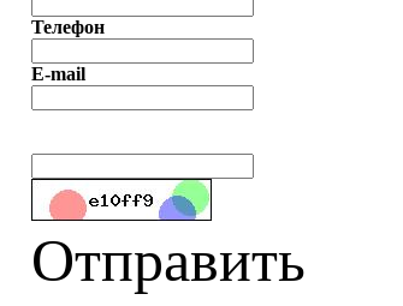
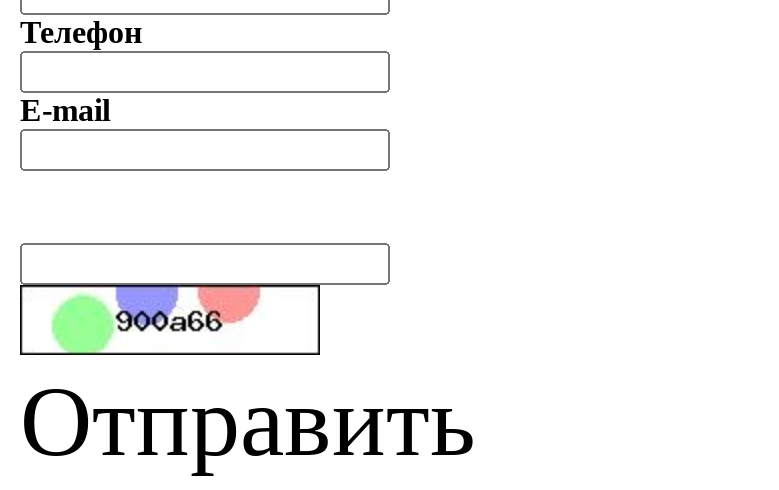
[48,179,211,221] [image] -> [50,285,318,355] [image]

